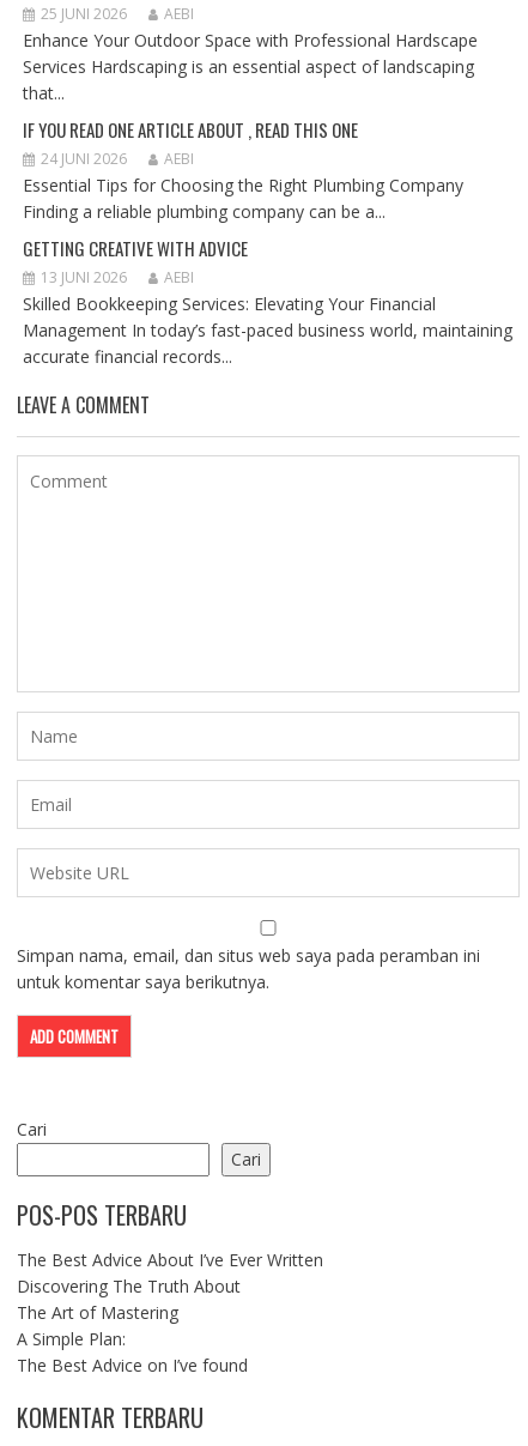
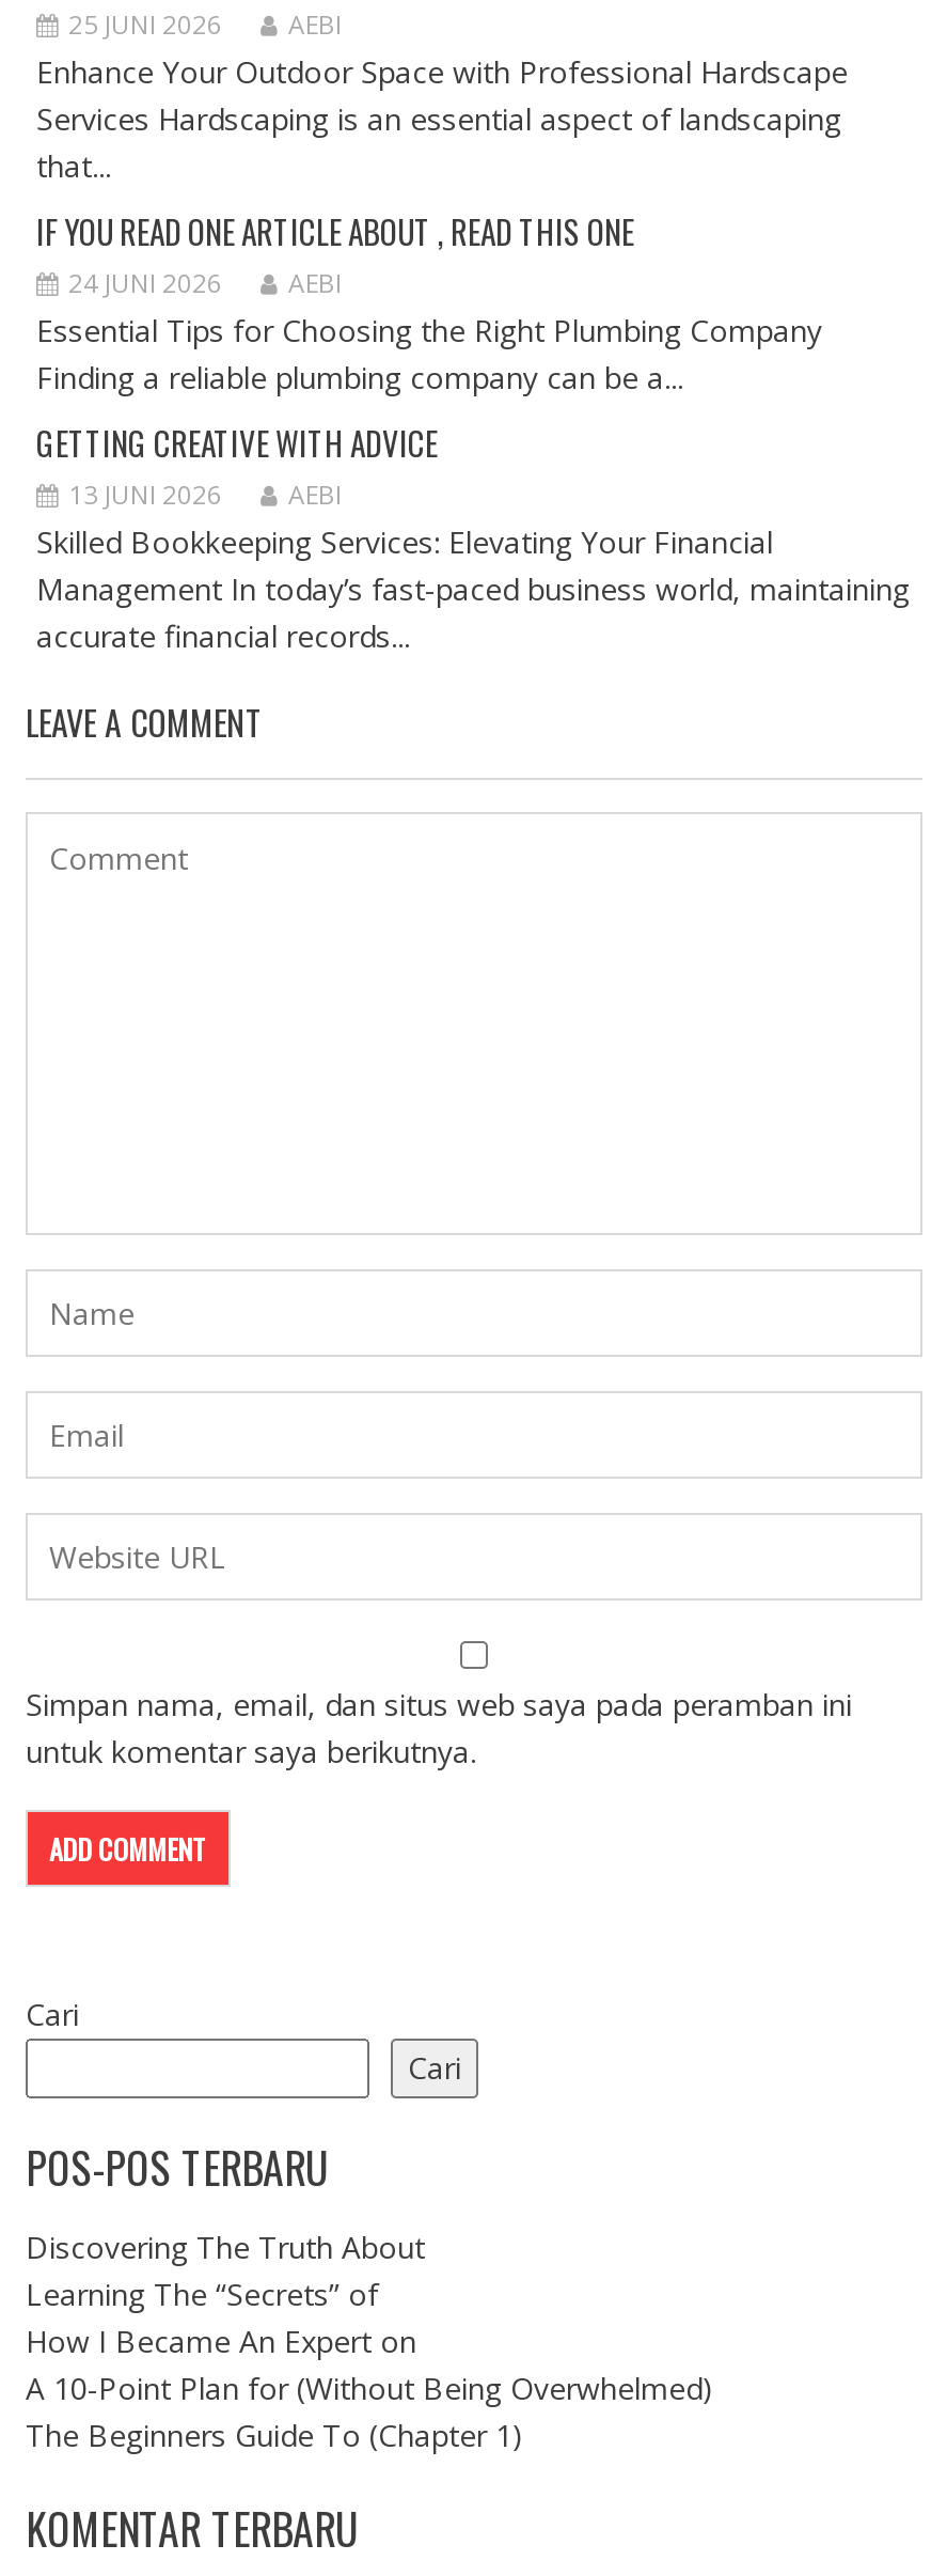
[17,1248,323,1271] The Best Advice About I’ve Ever Written -> none
moved [17,1275,241,1297] -> [26,2226,425,2267]: Discovering The Truth About
[17,1301,248,1376] The Art of Mastering | A Simple Plan: | The Best Advice on I’ve found -> [26,2273,713,2455] Learning The “Secrets” of | How I Became An Expert on | A 10-Point Plan for (Without Being Overwhelmed) | The Beginners Guide To (Chapter 1)

